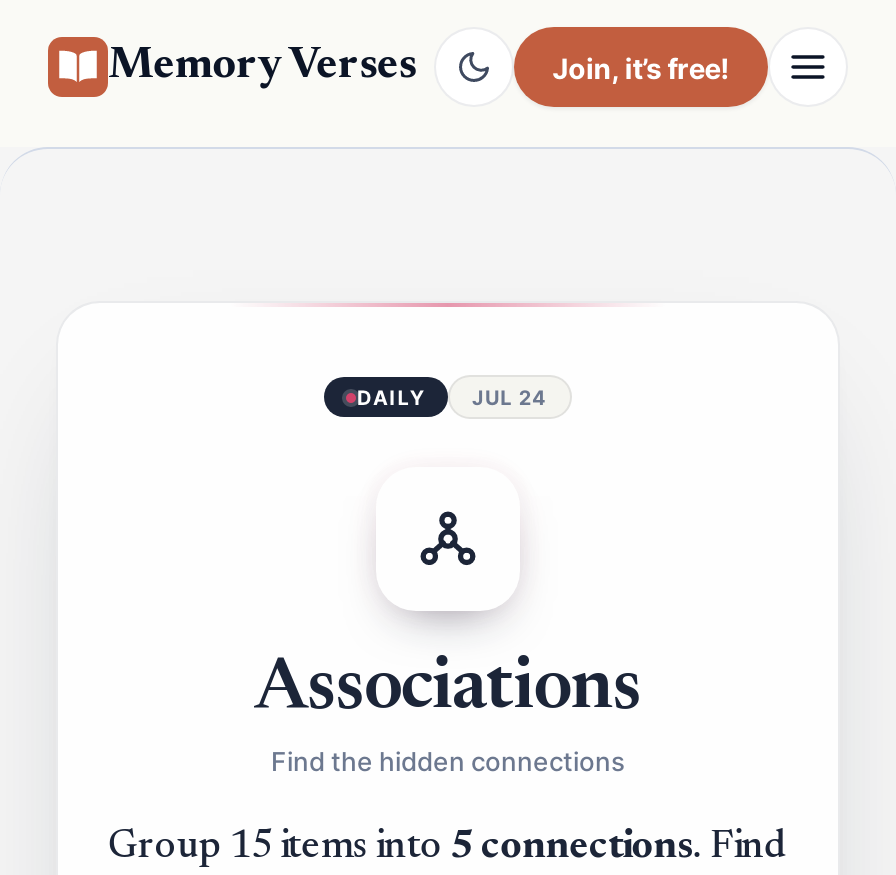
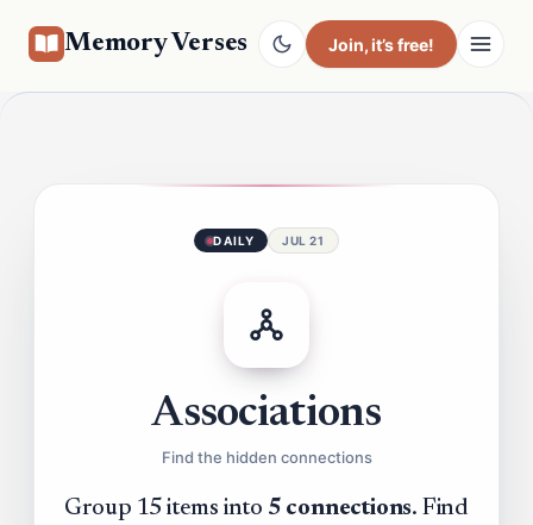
[357,385,547,409] DAILY JUL 24 -> [213,233,324,248] DAILY JUL 21

